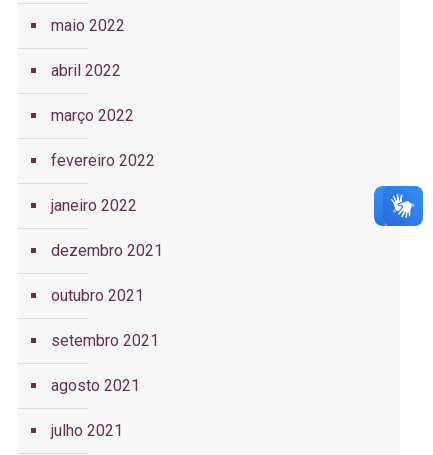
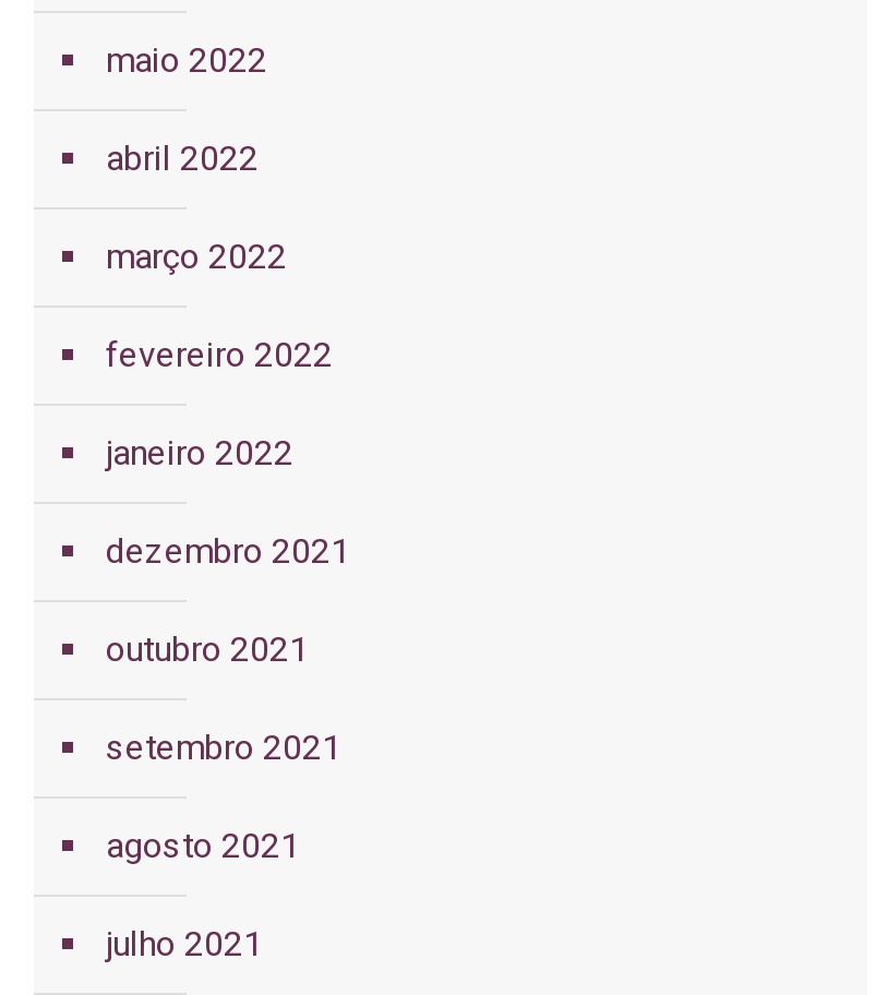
[373,185,424,227] [image] -> none

